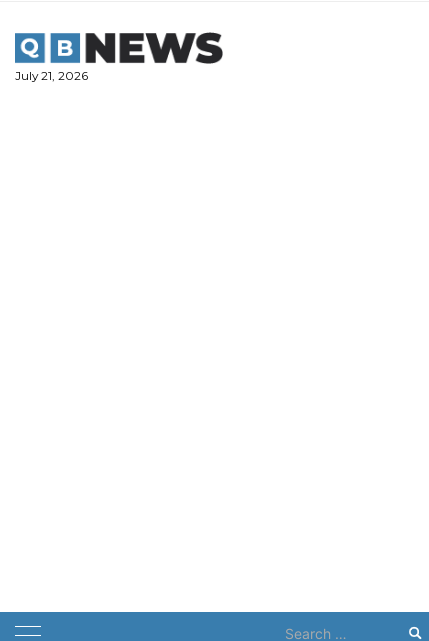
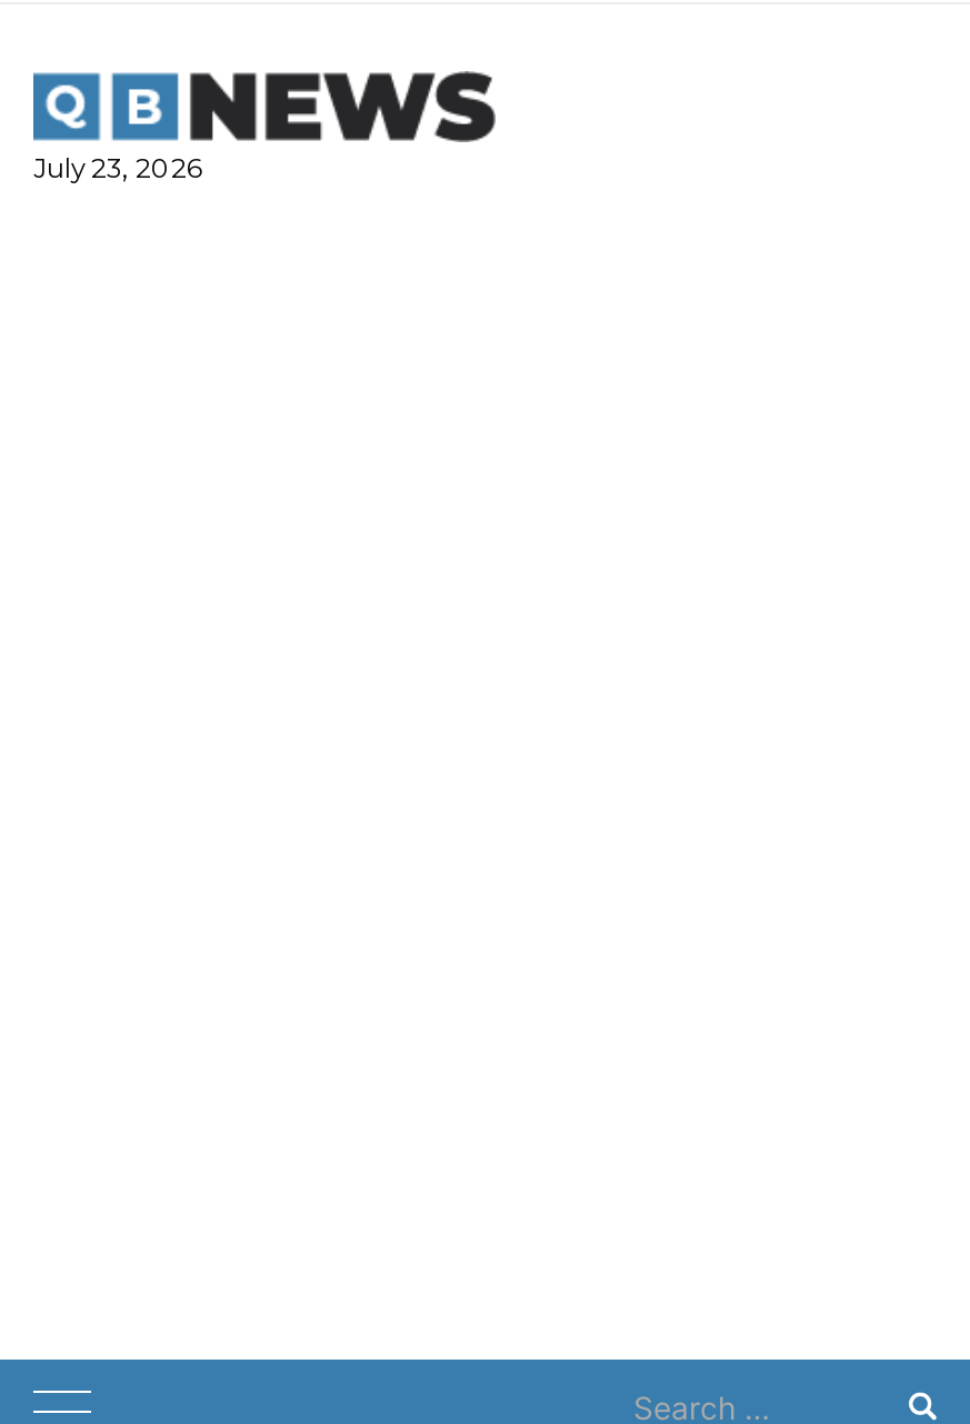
[15,68,88,83] July 21, 2026 -> [33,151,202,184] July 23, 2026

